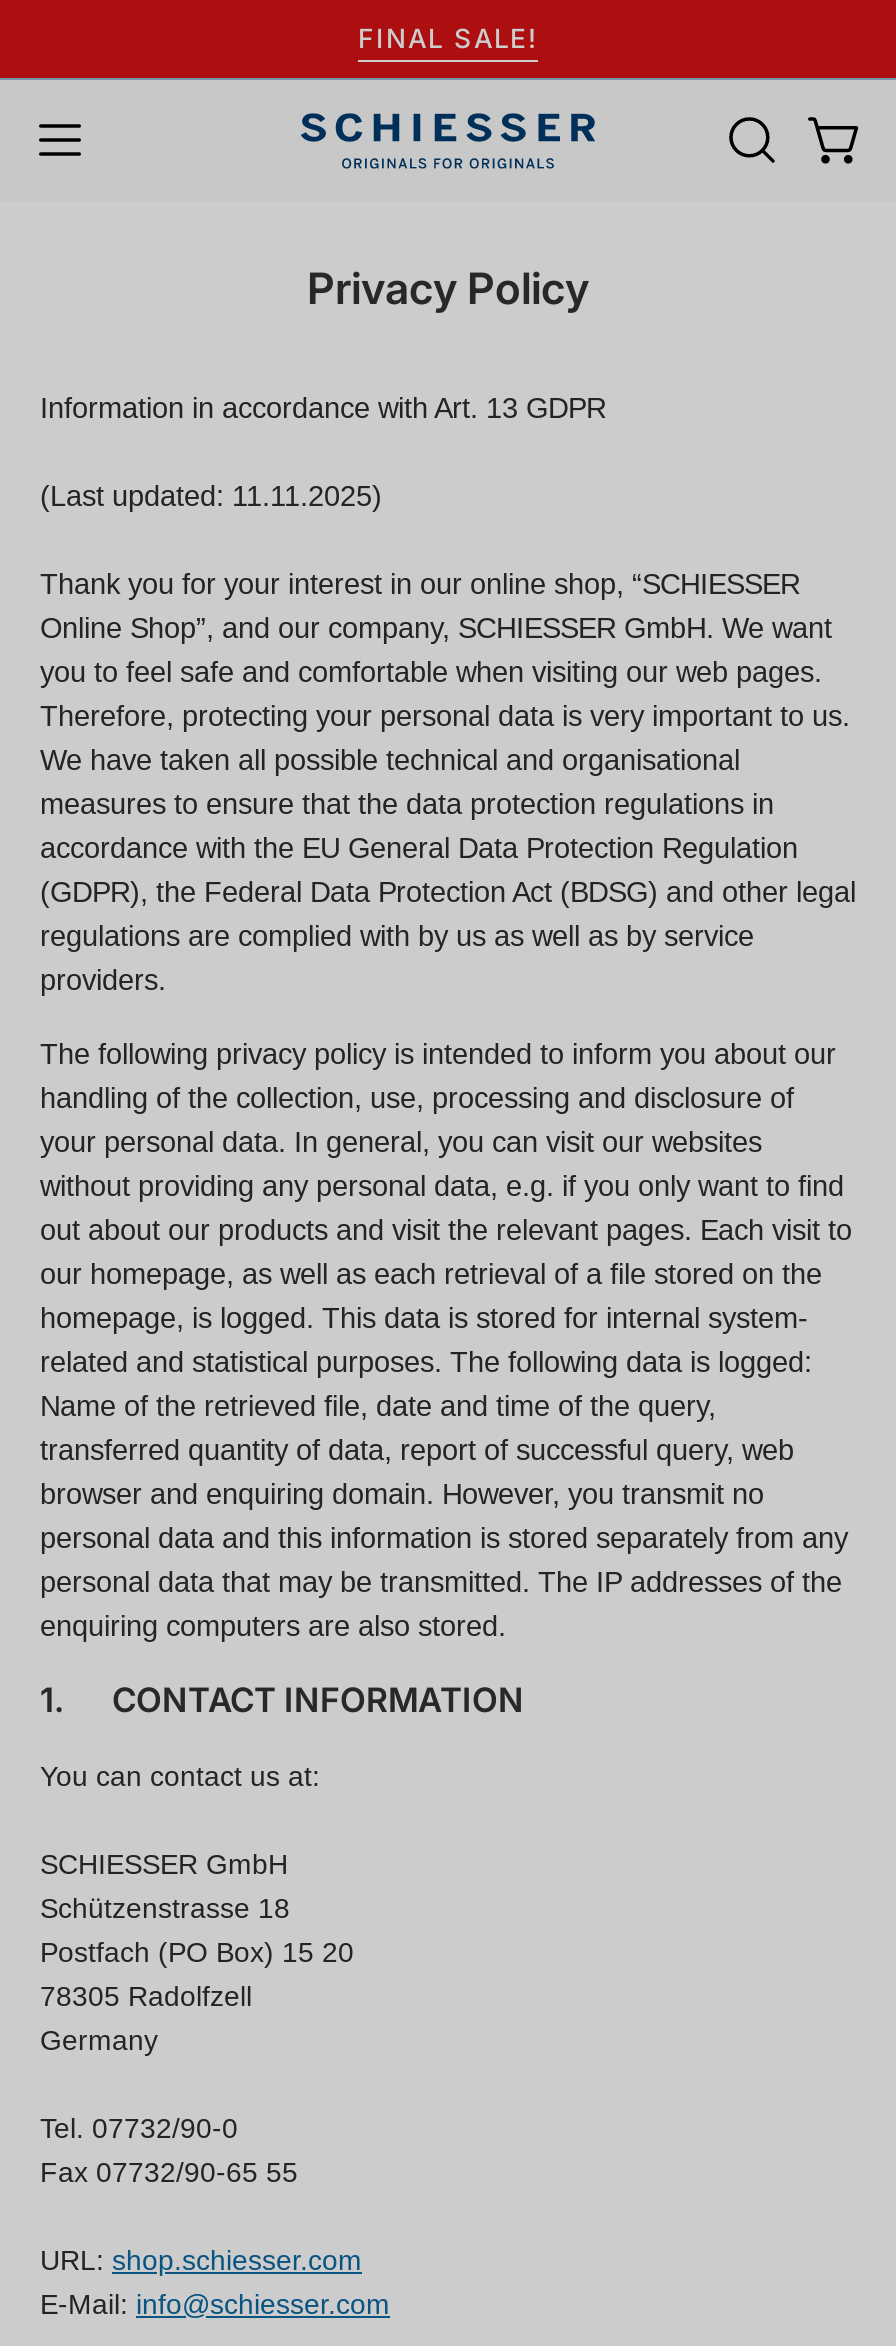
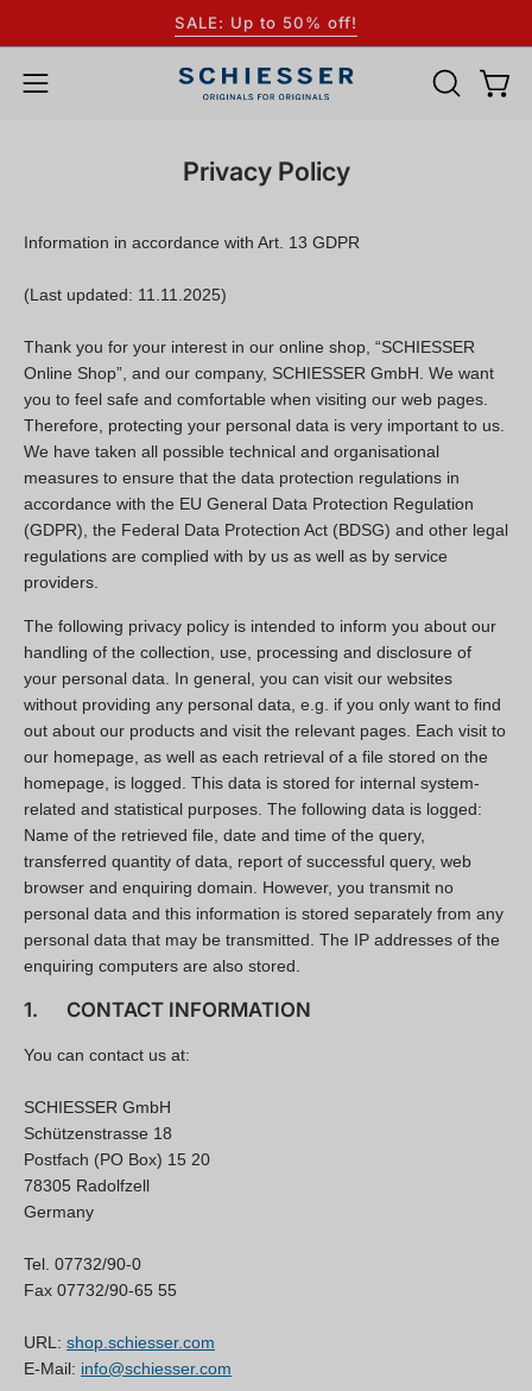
[358,22,538,54] FINAL SALE! -> [175,13,357,32] SALE: Up to 50% off!

